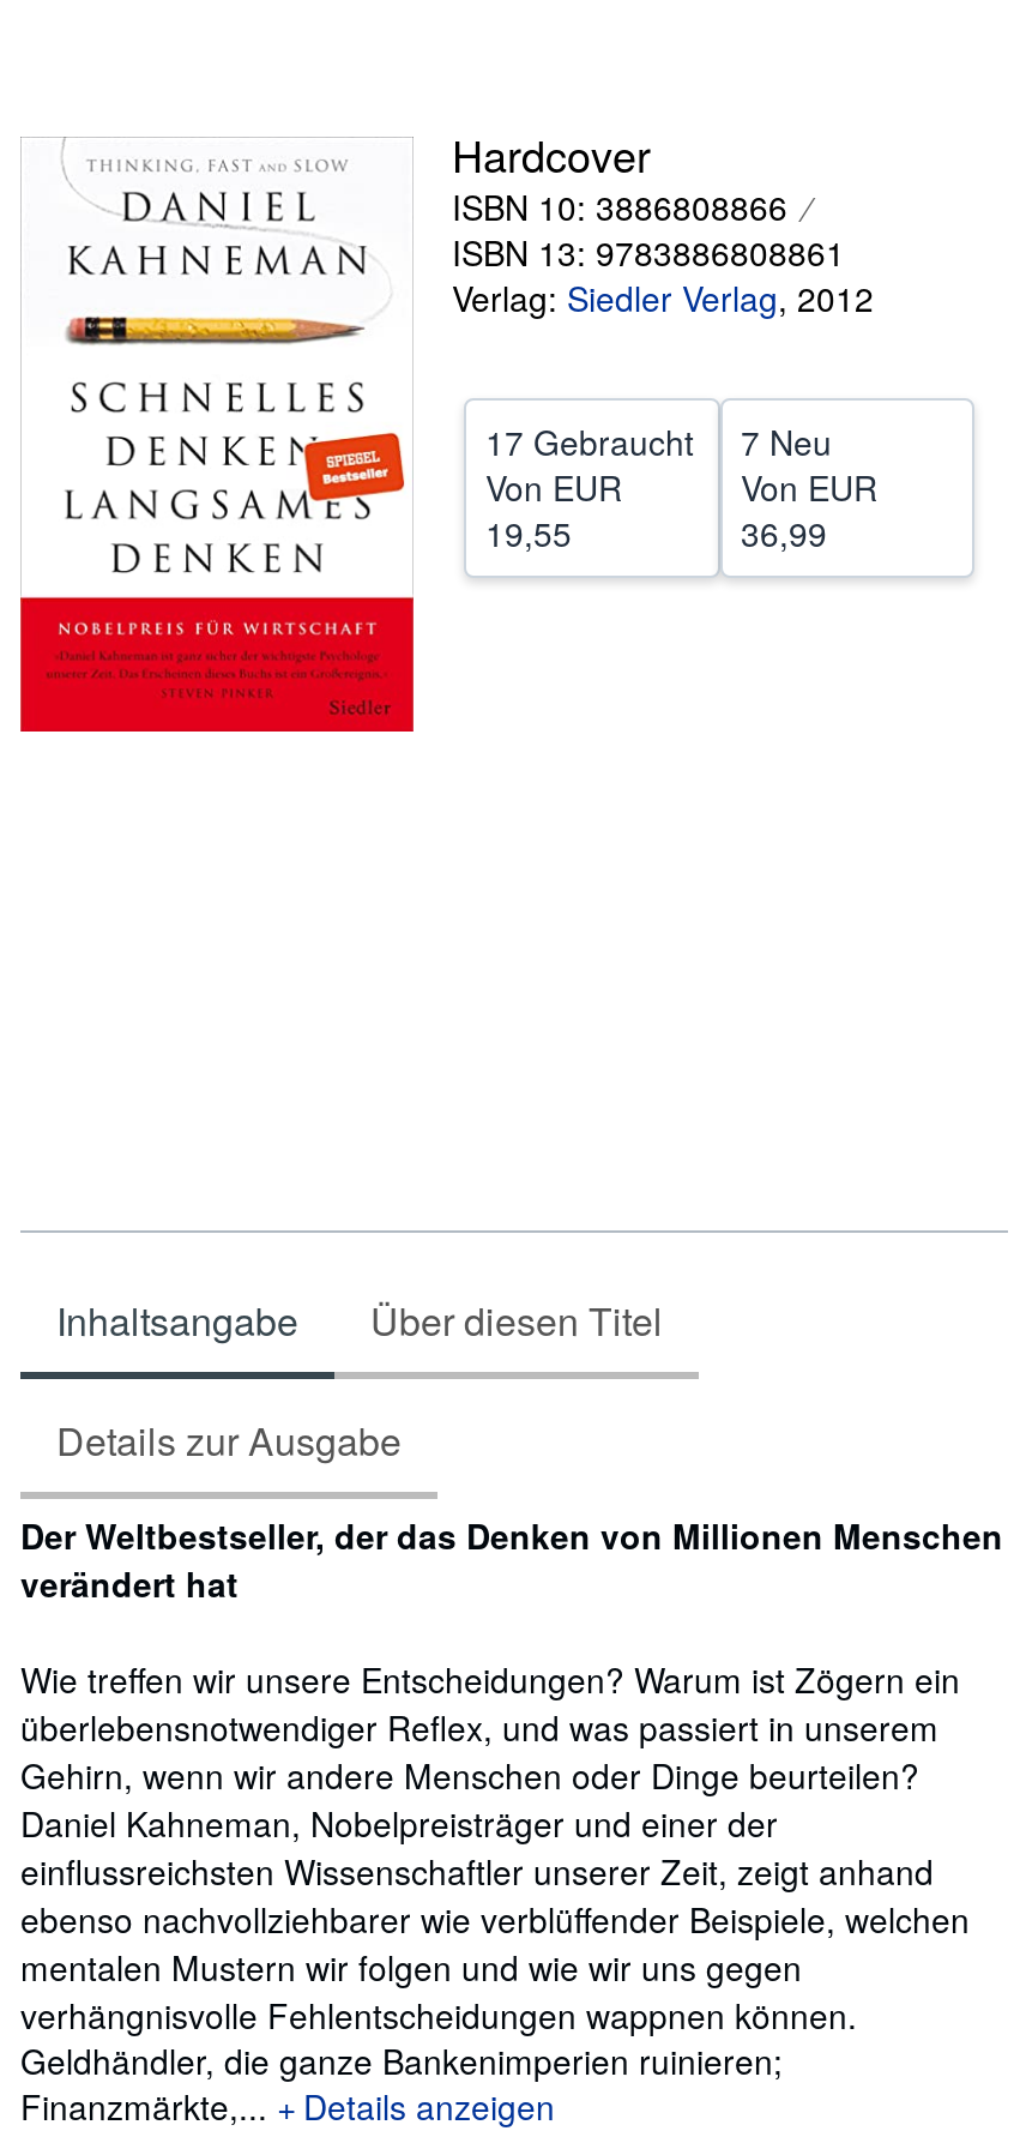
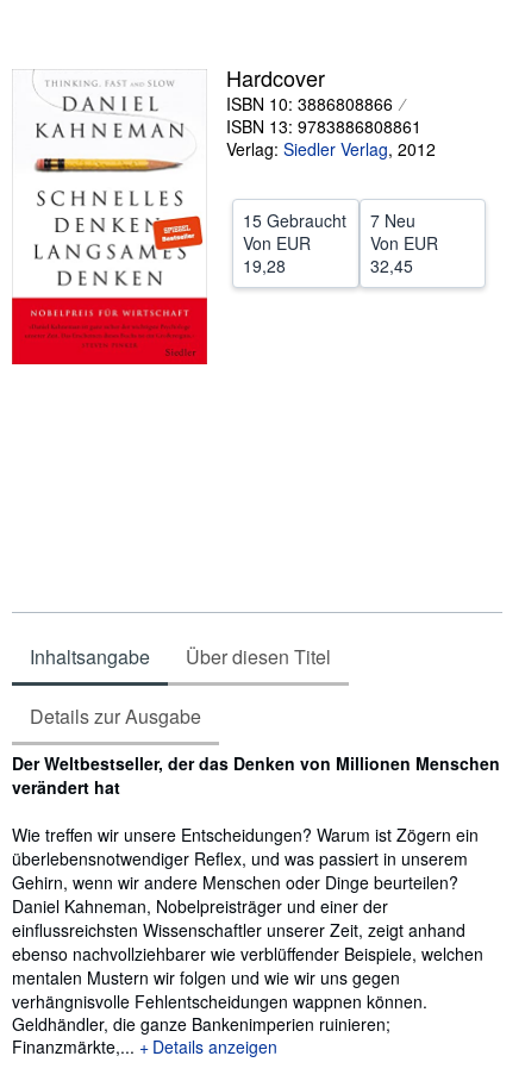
[485,417,832,465] 17 Gebraucht 7 Neu -> [243,208,415,232] 15 Gebraucht 7 Neu
[485,508,572,556] 19,55 -> [243,254,286,277] 19,28
[741,508,827,556] 36,99 -> [370,254,412,277] 32,45

